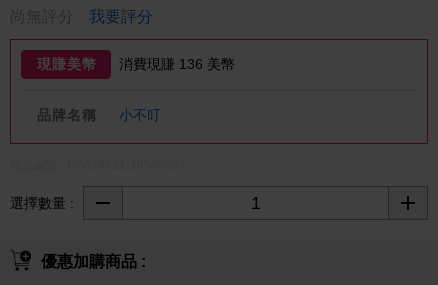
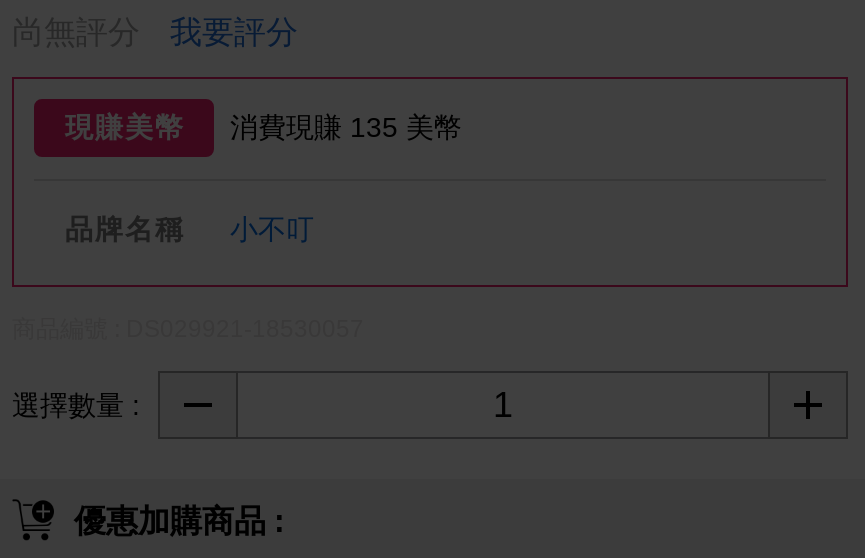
[119,56,235,72] 消費現賺 136 美幣 -> [230,111,462,143] 消費現賺 135 美幣

